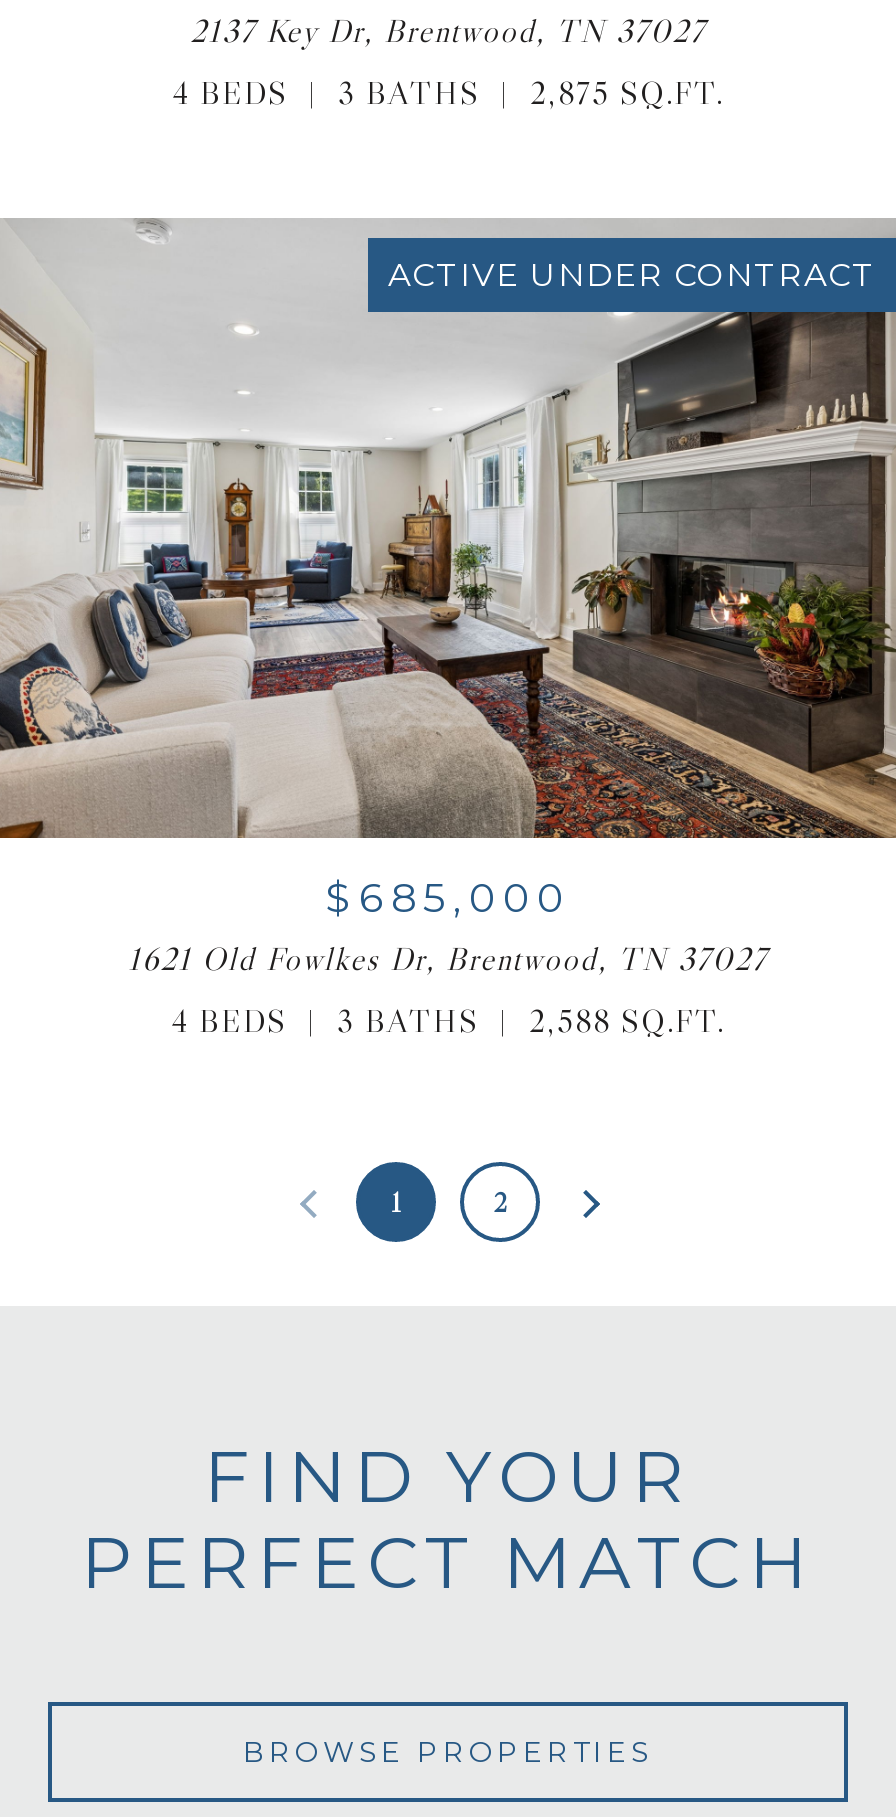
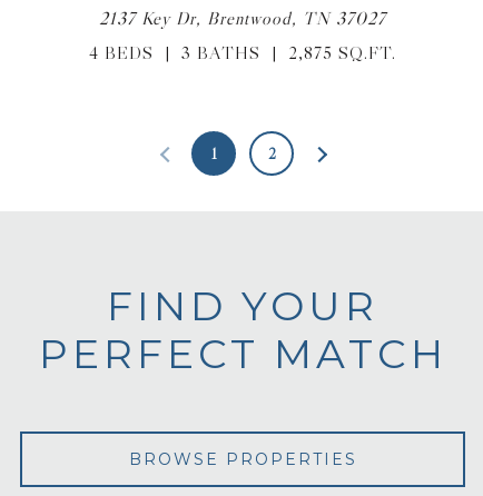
[6,216,890,840] [image] | ACTIVE UNDER CONTRACT -> none
[128,874,768,1040] $685,000 | 1621 Old Fowlkes Dr, Brentwood, TN 37027 | 4 BEDS | 3 BATHS | 2,588 SQ.FT. -> none

